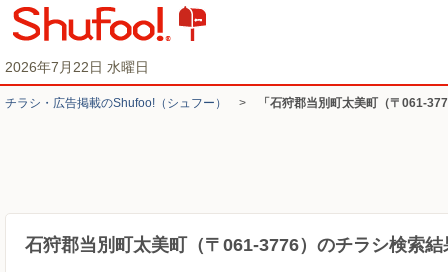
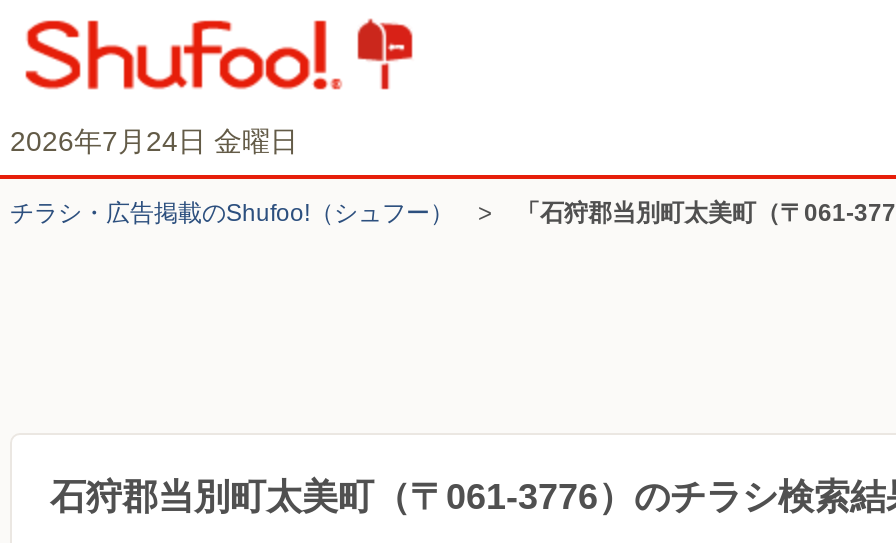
[5,59,149,75] 2026年7月22日 水曜日 -> [10,125,298,157] 2026年7月24日 金曜日

